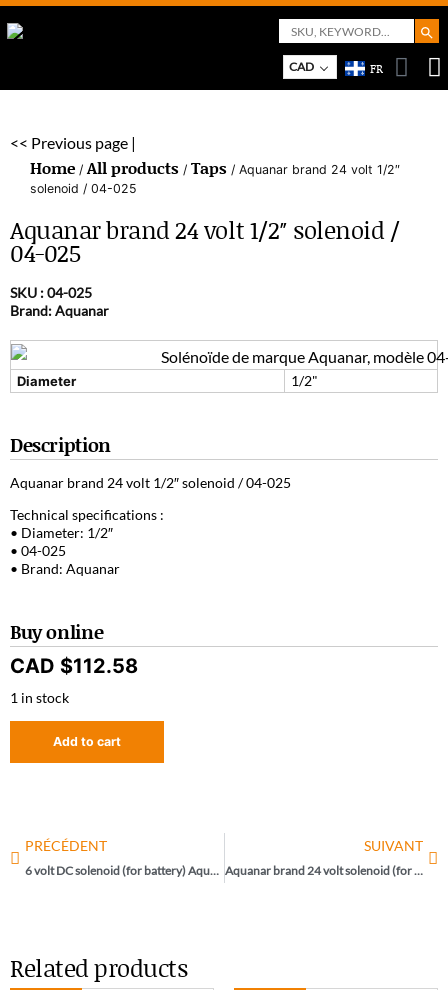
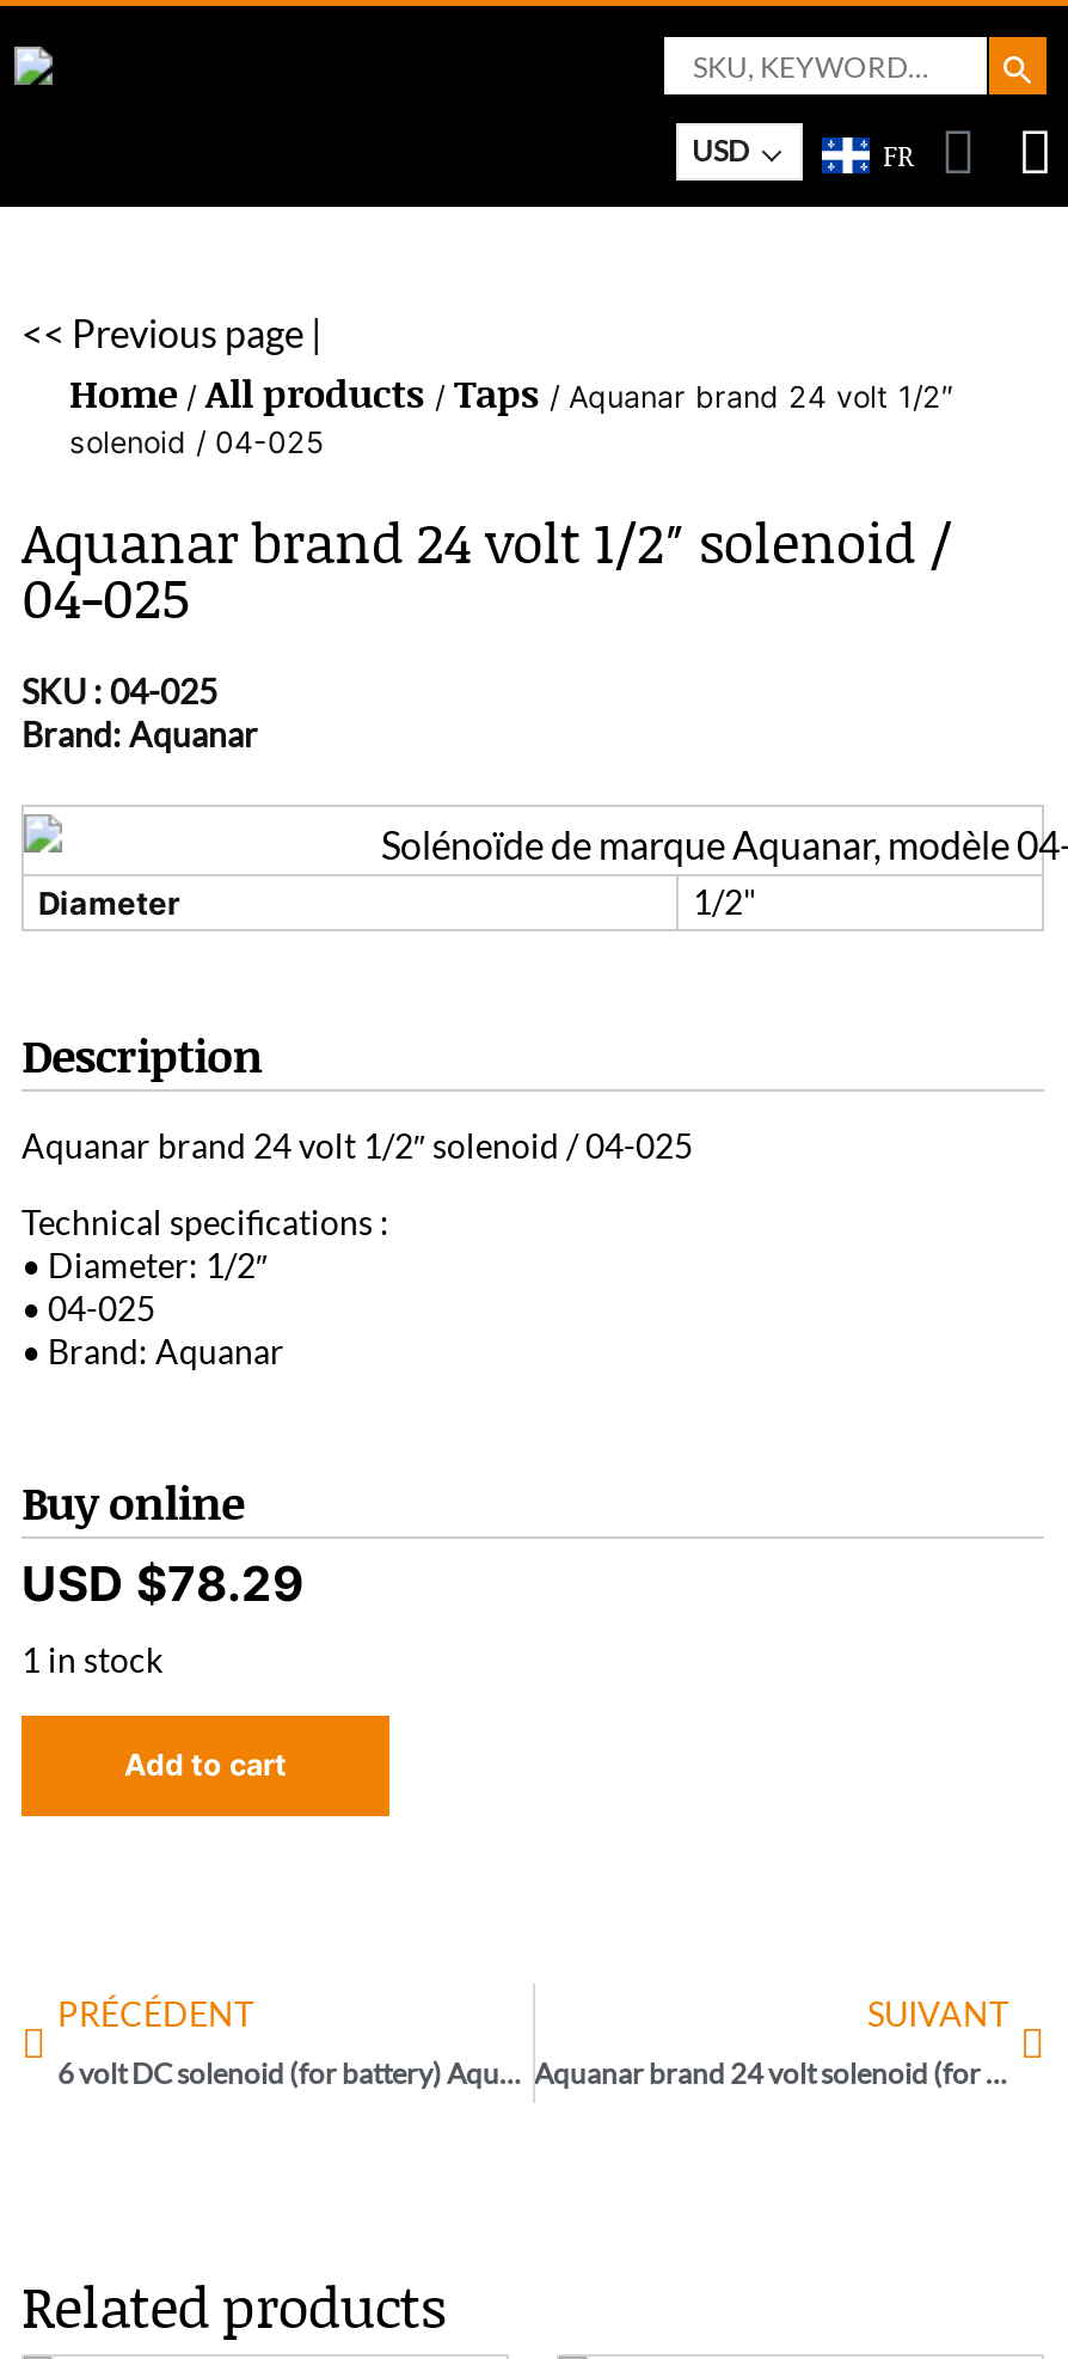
[289,59,314,74] CAD -> [692,133,749,169] USD
[10,654,138,678] CAD $112.58 -> [22,1555,303,1613] USD $78.29

